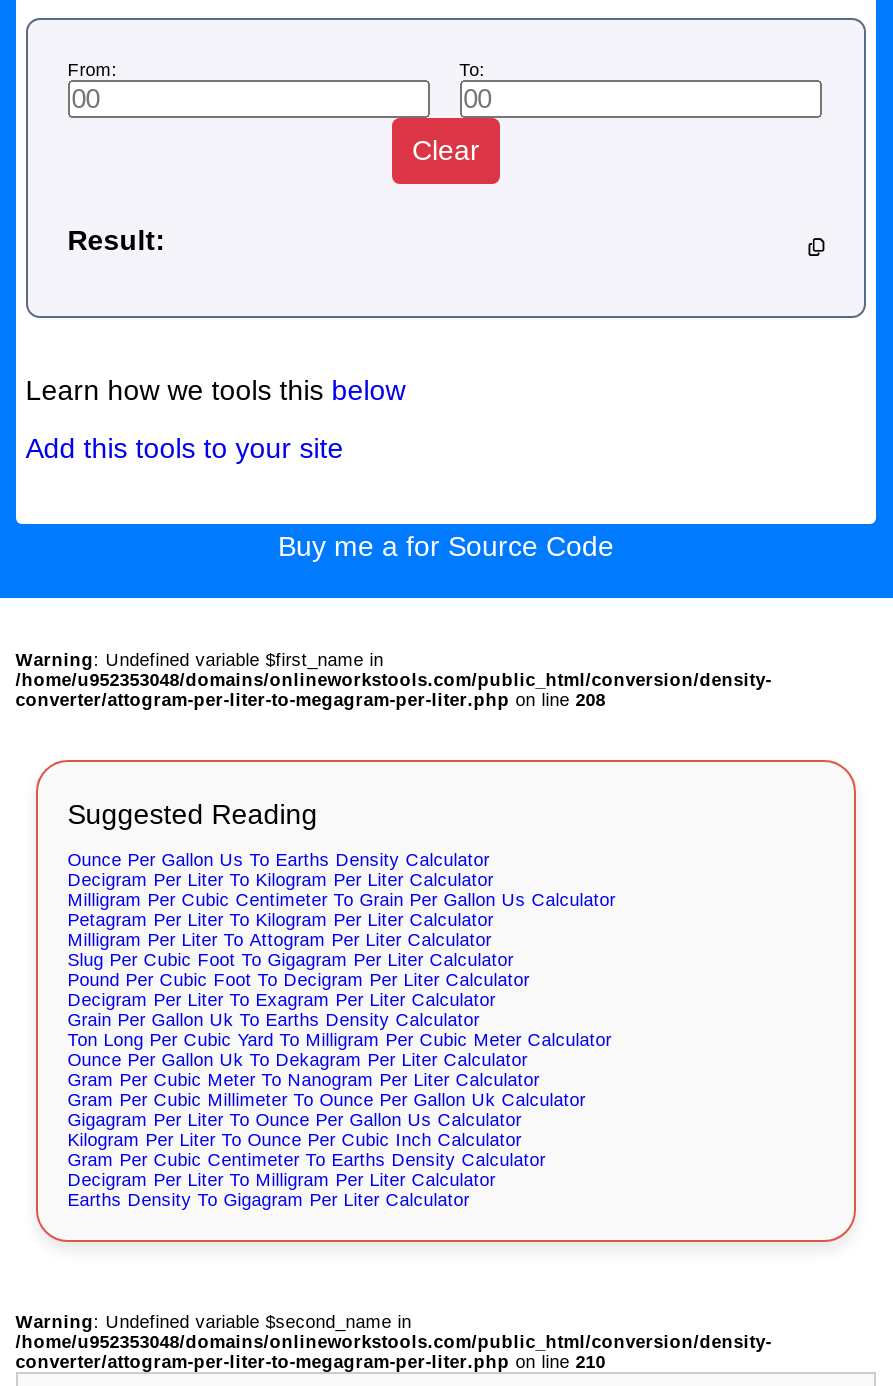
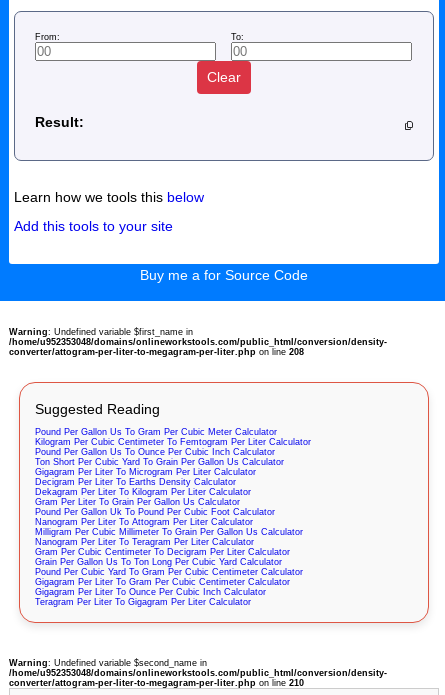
[68,851,616,1211] Ounce Per Gallon Us To Earths Density Calculator | Decigram Per Liter To Kilogram Per Liter Calculator | Milligram Per Cubic Centimeter To Grain Per Gallon Us Calculator | Petagram Per Liter To Kilogram Per Liter Calculator | Milligram Per Liter To Attogram Per Liter Calculator | Slug Per Cubic Foot To Gigagram Per Liter Calculator | Pound Per Cubic Foot To Decigram Per Liter Calculator | Decigram Per Liter To Exagram Per Liter Calculator | Grain Per Gallon Uk To Earths Density Calculator | Ton Long Per Cubic Yard To Milligram Per Cubic Meter Calculator | Ounce Per Gallon Uk To Dekagram Per Liter Calculator | Gram Per Cubic Meter To Nanogram Per Liter Calculator | Gram Per Cubic Millimeter To Ounce Per Gallon Uk Calculator | Gigagram Per Liter To Ounce Per Gallon Us Calculator | Kilogram Per Liter To Ounce Per Cubic Inch Calculator | Gram Per Cubic Centimeter To Earths Density Calculator | Decigram Per Liter To Milligram Per Liter Calculator | Earths Density To Gigagram Per Liter Calculator -> [35,427,311,607] Pound Per Gallon Us To Gram Per Cubic Meter Calculator | Kilogram Per Cubic Centimeter To Femtogram Per Liter Calculator | Pound Per Gallon Us To Ounce Per Cubic Inch Calculator | Ton Short Per Cubic Yard To Grain Per Gallon Us Calculator | Gigagram Per Liter To Microgram Per Liter Calculator | Decigram Per Liter To Earths Density Calculator | Dekagram Per Liter To Kilogram Per Liter Calculator | Gram Per Liter To Grain Per Gallon Us Calculator | Pound Per Gallon Uk To Pound Per Cubic Foot Calculator | Nanogram Per Liter To Attogram Per Liter Calculator | Milligram Per Cubic Millimeter To Grain Per Gallon Us Calculator | Nanogram Per Liter To Teragram Per Liter Calculator | Gram Per Cubic Centimeter To Decigram Per Liter Calculator | Grain Per Gallon Us To Ton Long Per Cubic Yard Calculator | Pound Per Cubic Yard To Gram Per Cubic Centimeter Calculator | Gigagram Per Liter To Gram Per Cubic Centimeter Calculator | Gigagram Per Liter To Ounce Per Cubic Inch Calculator | Teragram Per Liter To Gigagram Per Liter Calculator

